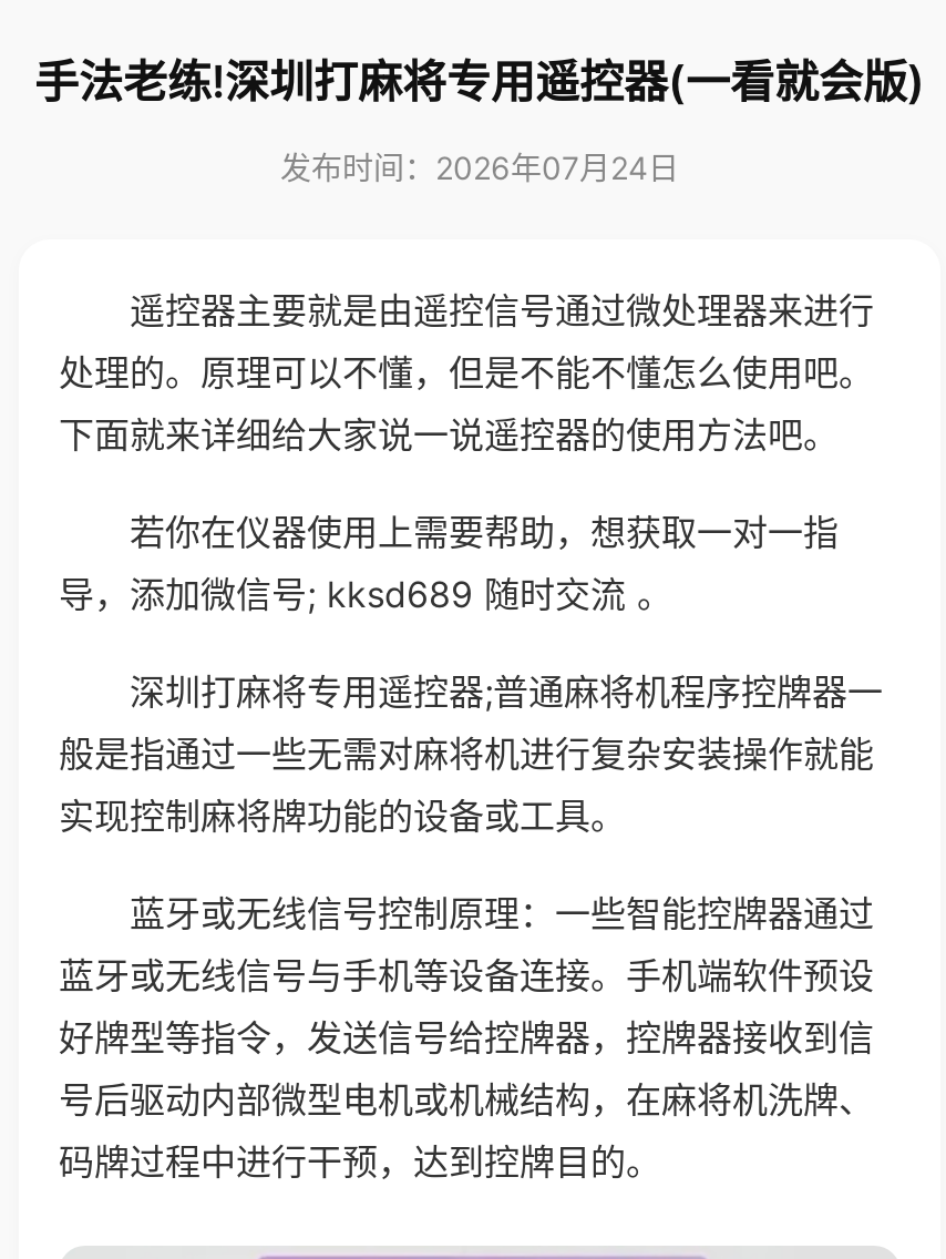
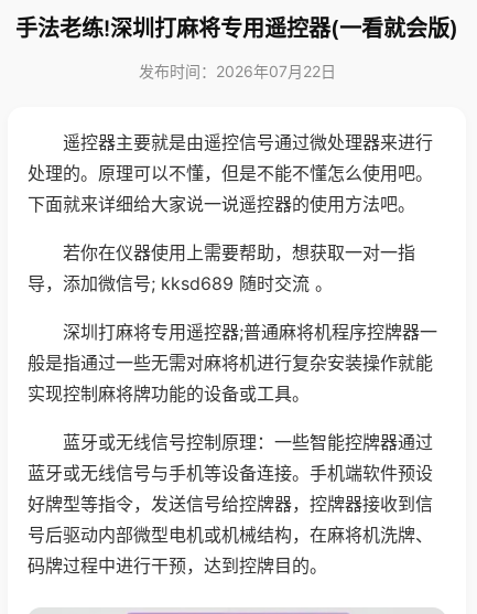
[280,149,679,186] 发布时间：2026年07月24日 -> [138,62,335,80] 发布时间：2026年07月22日

